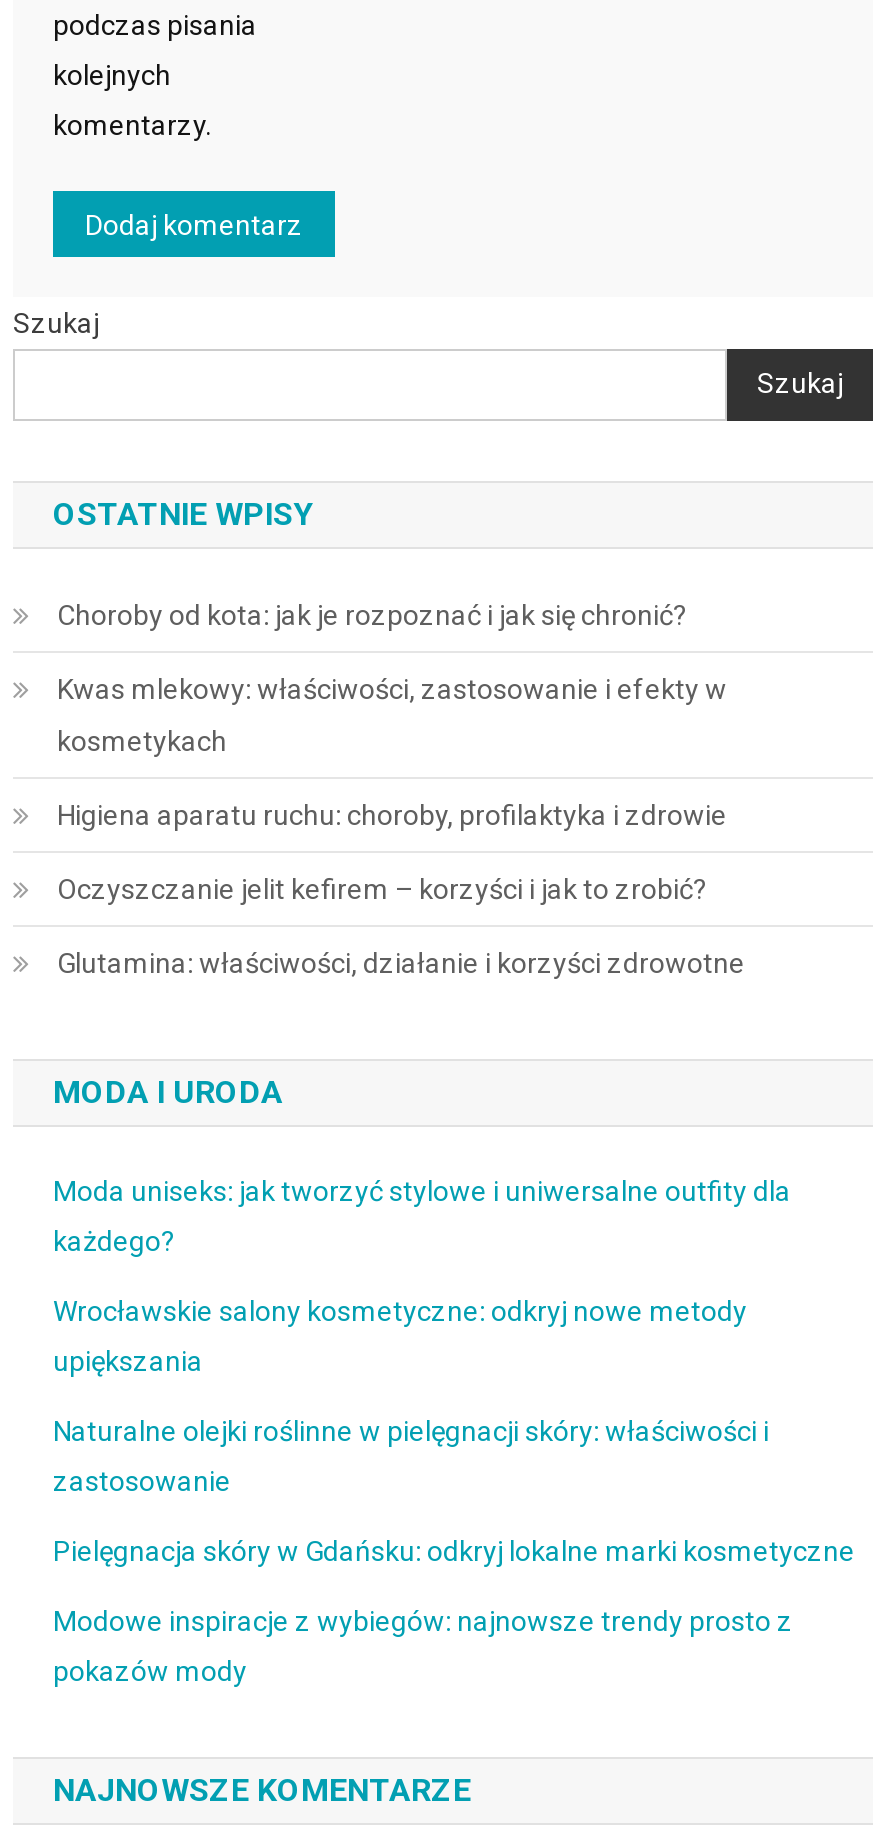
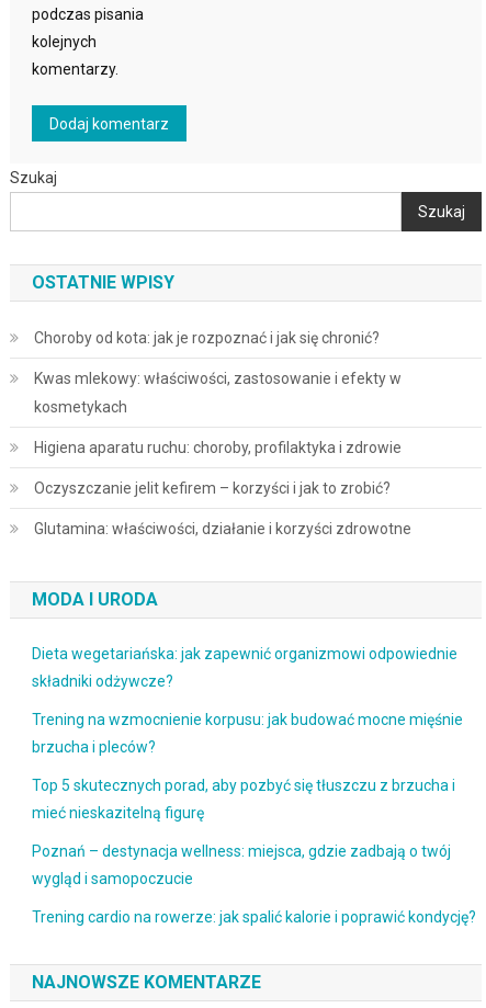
[53,1175,791,1207] Moda uniseks: jak tworzyć stylowe i uniwersalne outfity dla -> [32,645,457,662] Dieta wegetariańska: jak zapewnić organizmowi odpowiednie
[53,1225,175,1257] każdego? -> [32,672,173,690] składniki odżywcze?
[53,1295,747,1327] Wrocławskie salony kosmetyczne: odkryj nowe metody -> [32,711,463,728] Trening na wzmocnienie korpusu: jak budować mocne mięśnie
[53,1345,203,1377] upiększania -> [32,738,156,756] brzucha i pleców?
[53,1415,769,1447] Naturalne olejki roślinne w pielęgnacji skóry: właściwości i -> [32,777,455,794] Top 5 skutecznych porad, aby pozbyć się tłuszczu z brzucha i
[53,1465,231,1497] zastosowanie -> [32,804,204,822] mieć nieskazitelną figurę
[53,1535,855,1567] Pielęgnacja skóry w Gdańsku: odkryj lokalne marki kosmetyczne -> [32,842,451,860] Poznań – destynacja wellness: miejsca, gdzie zadbają o twój
[53,1605,793,1637] Modowe inspiracje z wybiegów: najnowsze trendy prosto z -> [32,870,193,887] wygląd i samopoczucie
[53,1655,247,1687] pokazów mody -> [32,908,476,926] Trening cardio na rowerze: jak spalić kalorie i poprawić kondycję?

